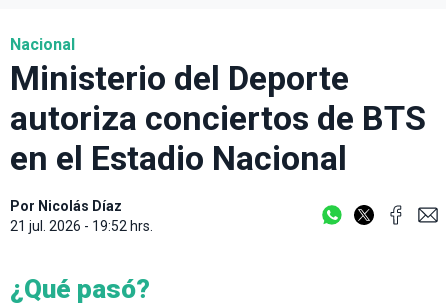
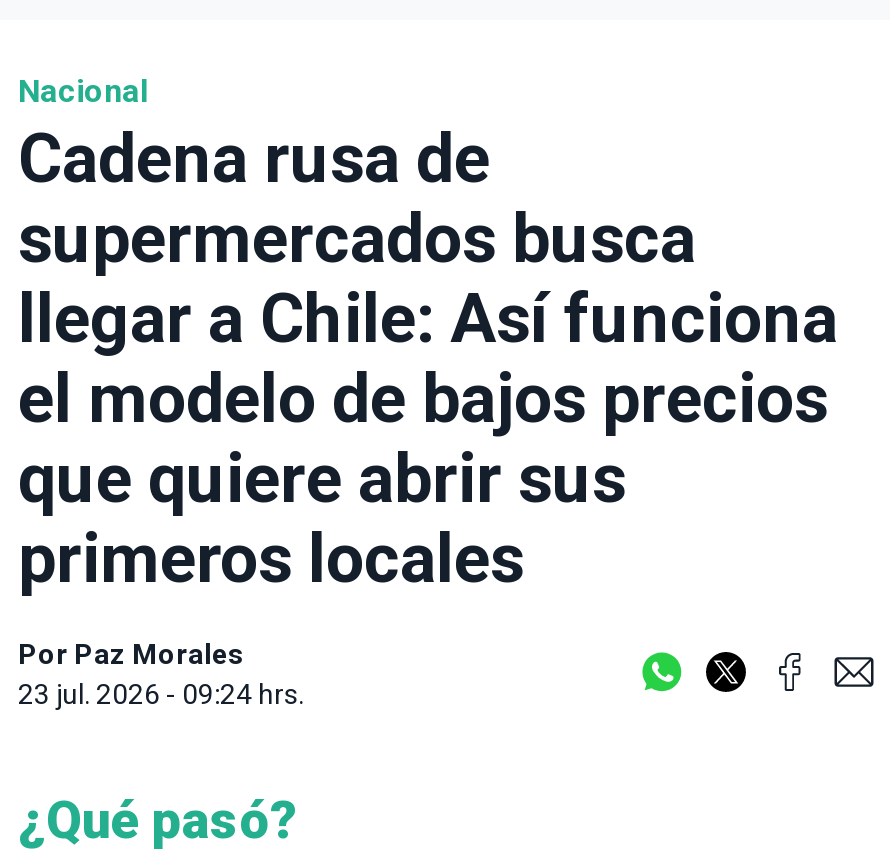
[10,58,426,178] Ministerio del Deporte | autoriza conciertos de BTS | en el Estadio Nacional -> [18,118,838,598] Cadena rusa de | supermercados busca | llegar a Chile: Así funciona | el modelo de bajos precios | que quiere abrir sus | primeros locales
[10,198,153,234] Por Nicolás Díaz | 21 jul. 2026 - 19:52 hrs. -> [18,638,304,710] Por Paz Morales | 23 jul. 2026 - 09:24 hrs.

